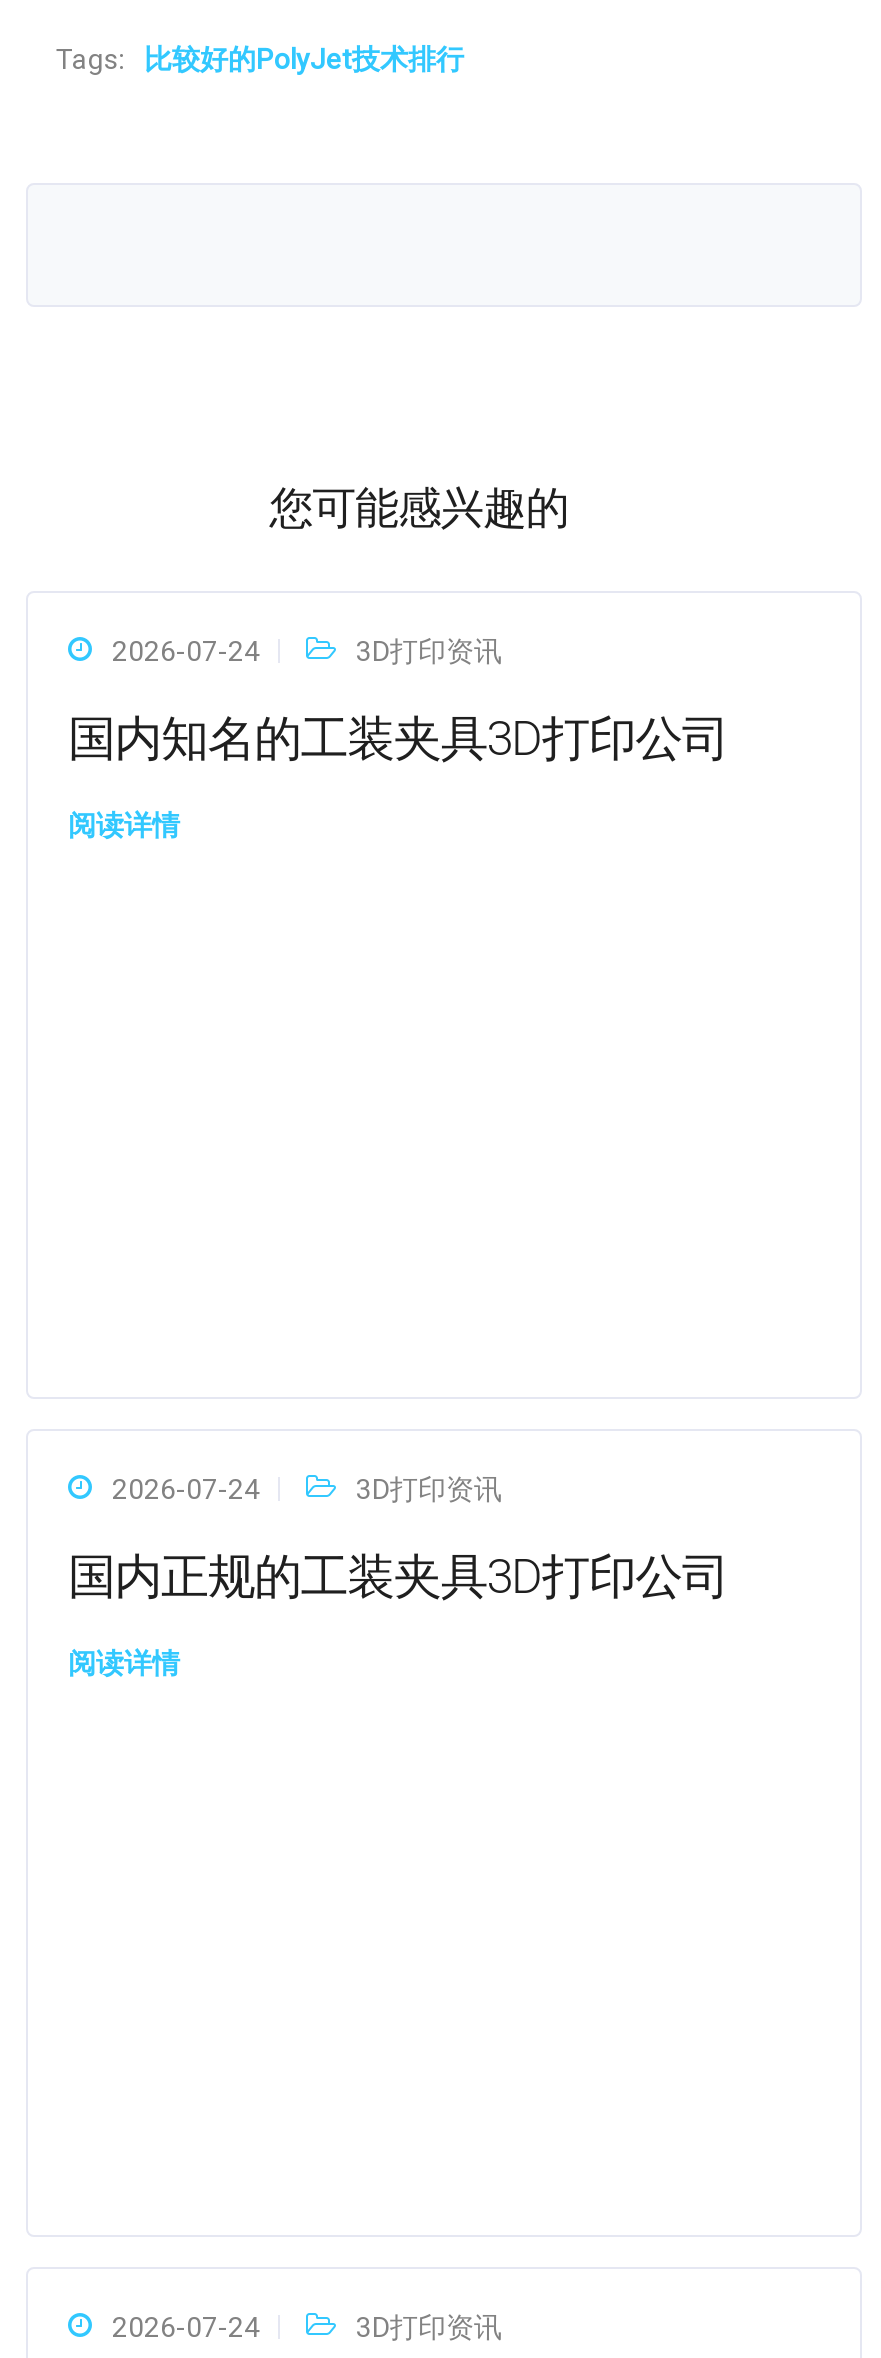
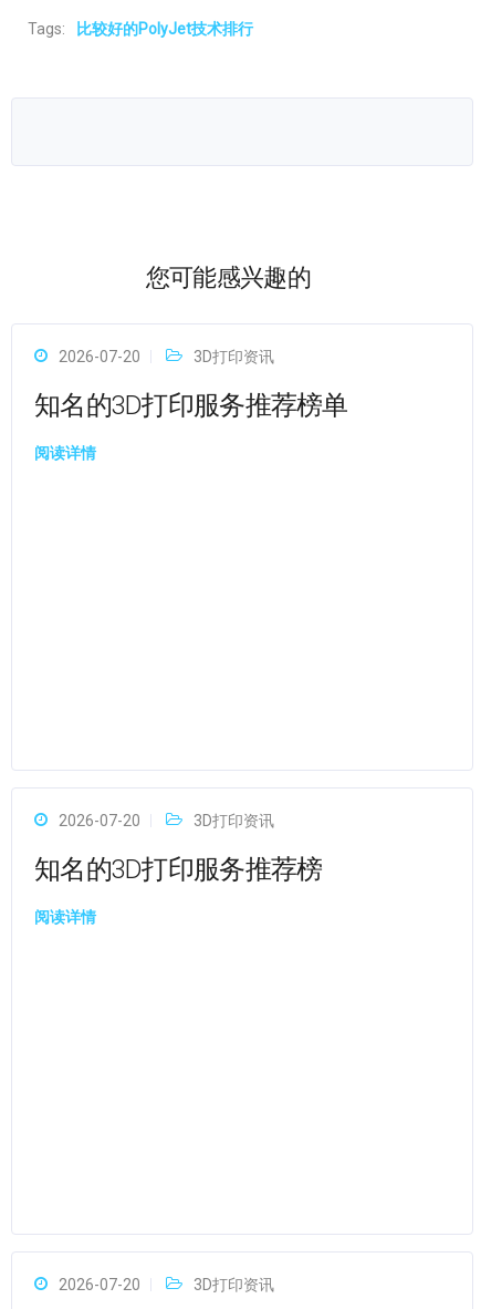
[112,635,260,667] 2026-07-24 -> [59,348,140,365] 2026-07-20
[68,711,728,767] 国内知名的工装夹具3D打印公司 -> [34,390,348,421] 知名的3D打印服务推荐榜单
[112,1473,260,1505] 2026-07-24 -> [59,812,140,829] 2026-07-20
[68,1549,728,1605] 国内正规的工装夹具3D打印公司 -> [34,854,322,885] 知名的3D打印服务推荐榜
[112,2311,260,2343] 2026-07-24 -> [59,1276,140,1293] 2026-07-20

